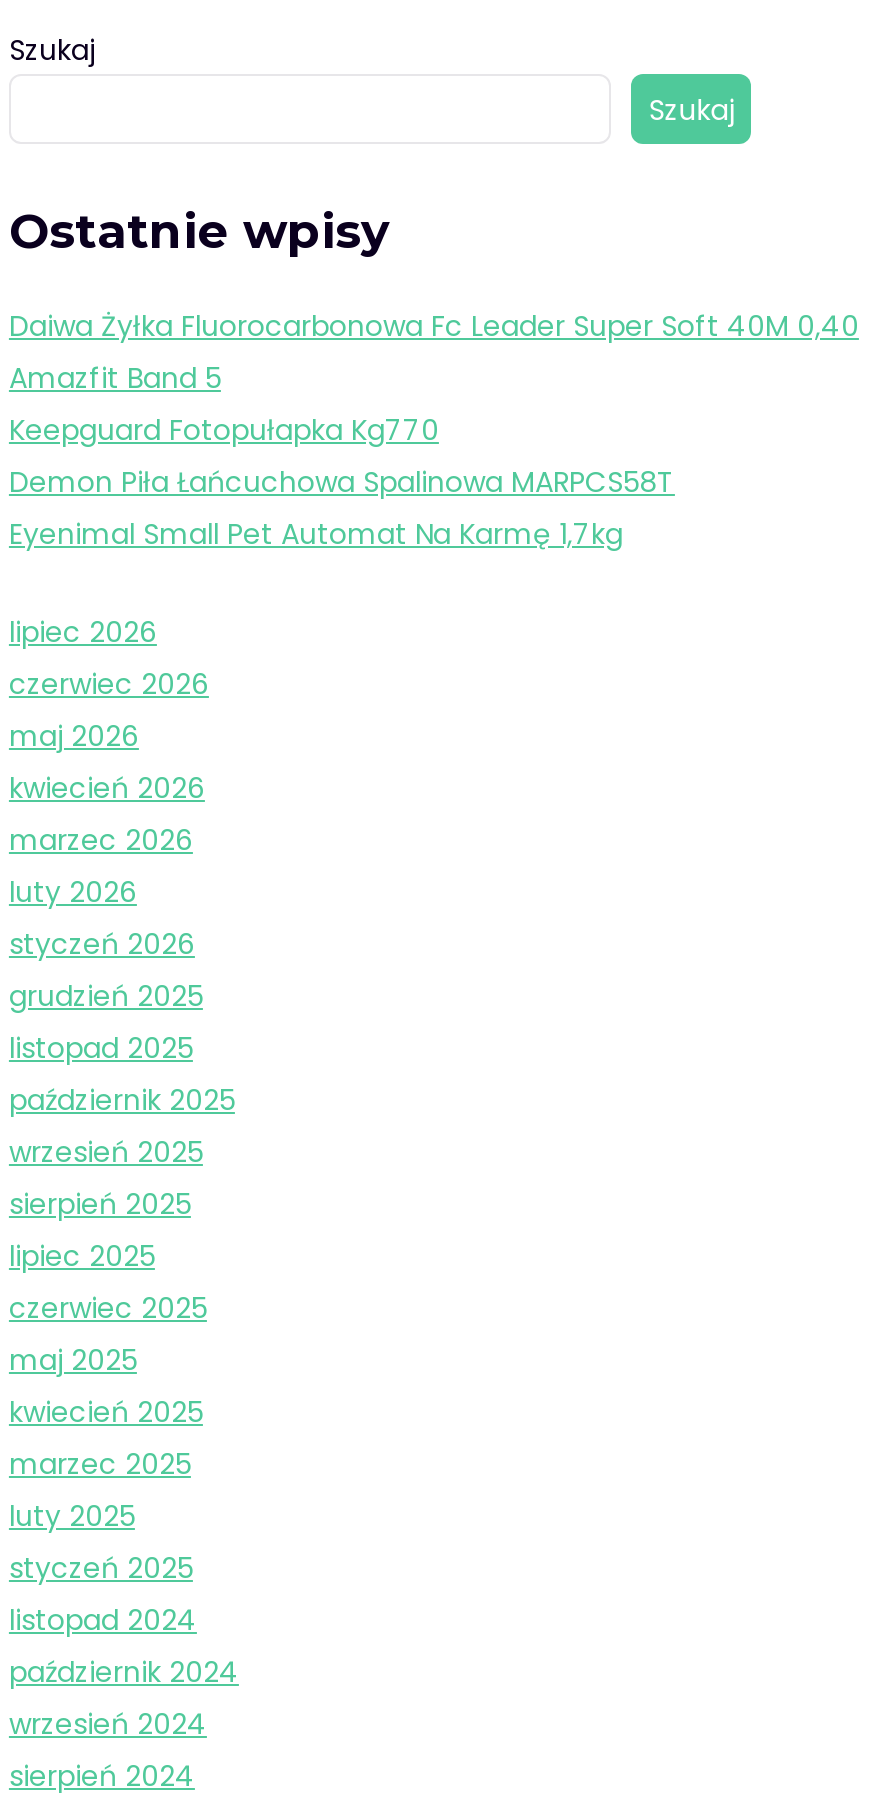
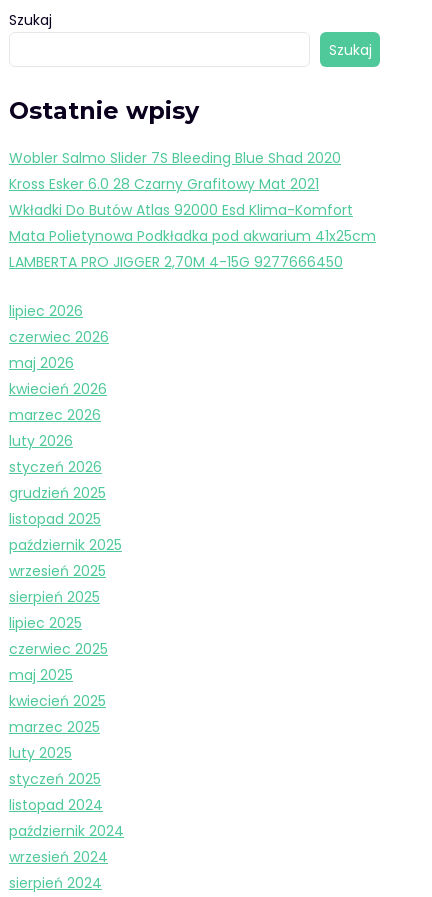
[9,306,859,554] Daiwa Żyłka Fluorocarbonowa Fc Leader Super Soft 40M 0,40 | Amazfit Band 5 | Keepguard Fotopułapka Kg770 | Demon Piła Łańcuchowa Spalinowa MARPCS58T | Eyenimal Small Pet Automat Na Karmę 1,7kg -> [9,148,376,272] Wobler Salmo Slider 7S Bleeding Blue Shad 2020 | Kross Esker 6.0 28 Czarny Grafitowy Mat 2021 | Wkładki Do Butów Atlas 92000 Esd Klima-Komfort | Mata Polietynowa Podkładka pod akwarium 41x25cm | LAMBERTA PRO JIGGER 2,70M 4-15G 9277666450

